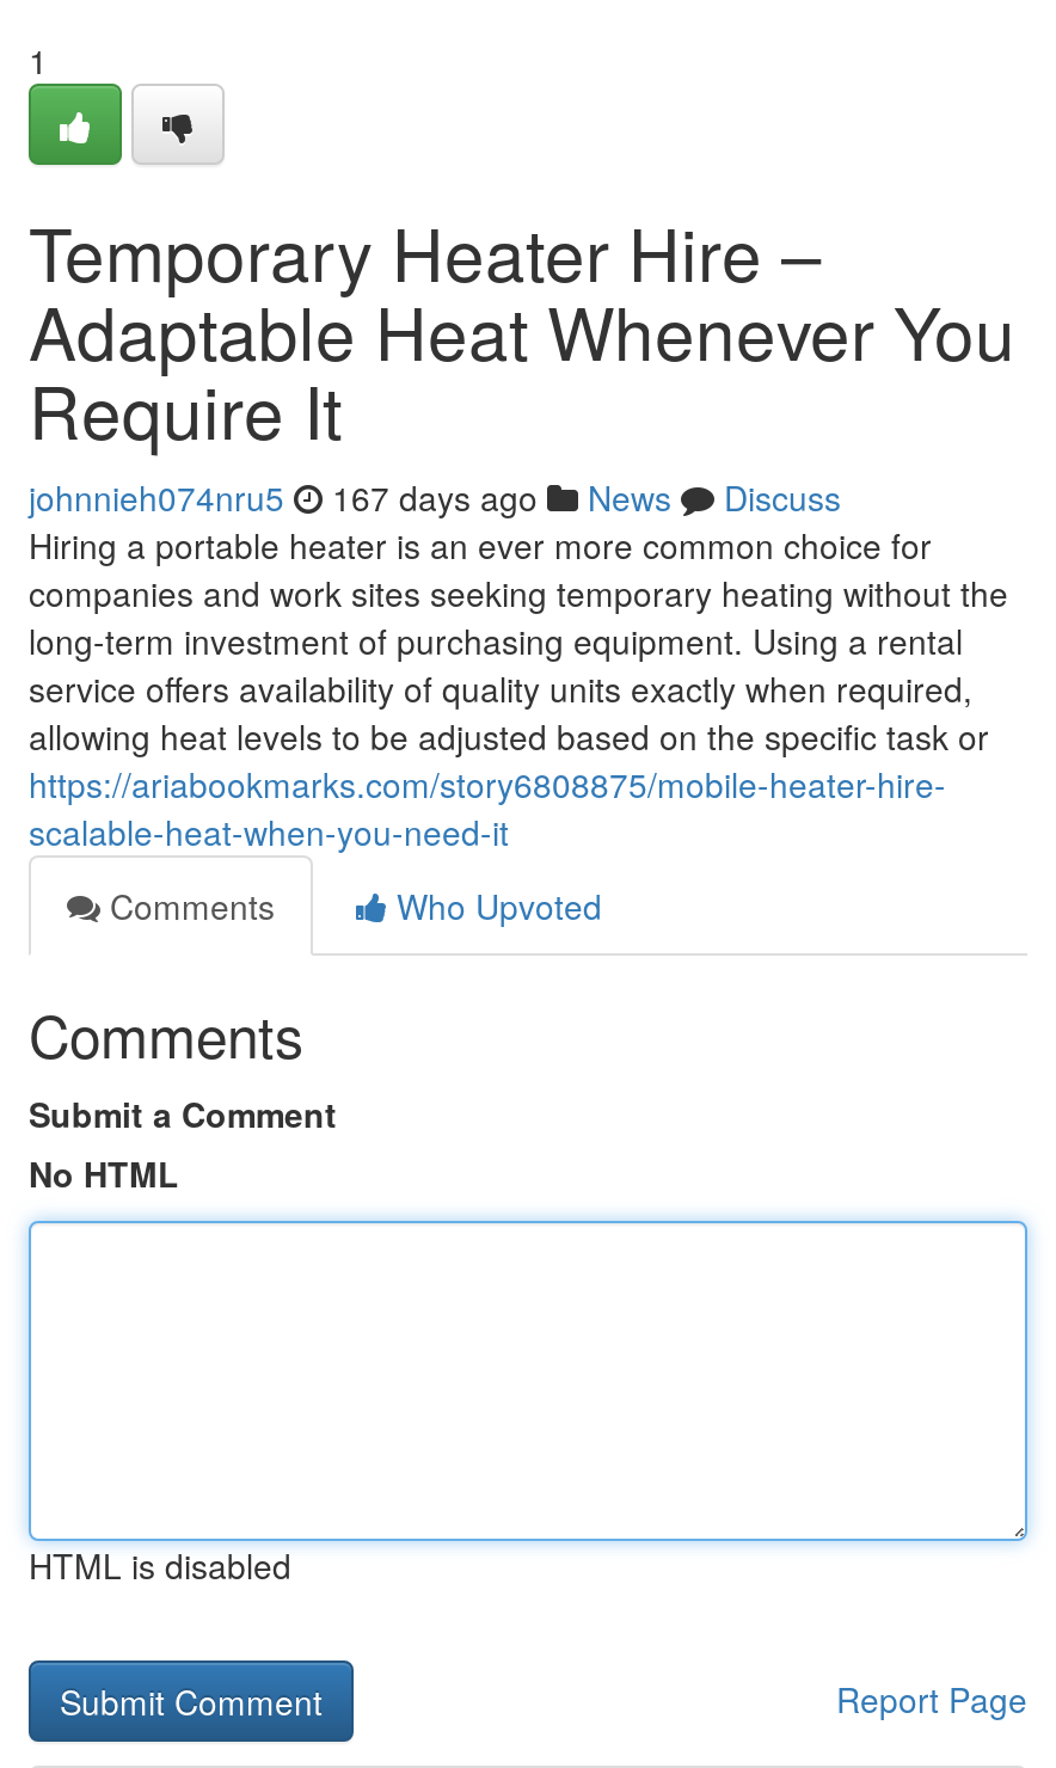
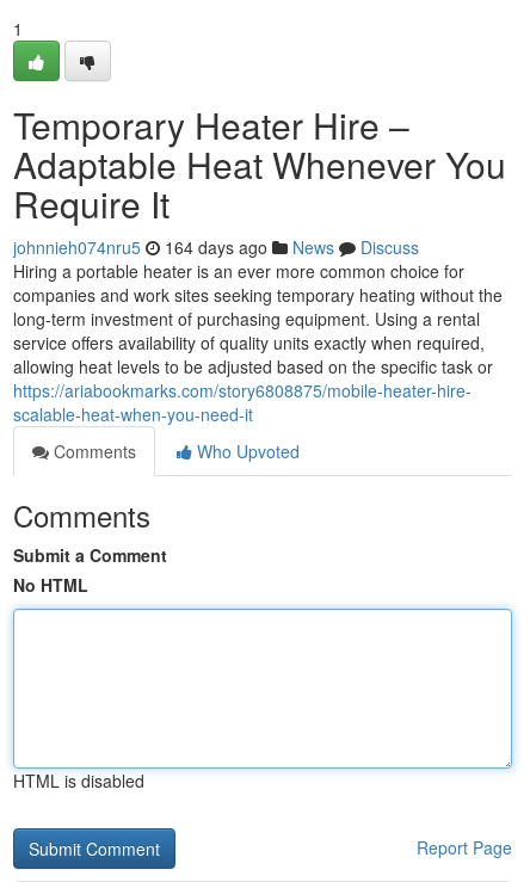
[29,473,841,521] johnnieh074nru5 167 days ago News Discuss -> [13,235,419,259] johnnieh074nru5 164 days ago News Discuss

